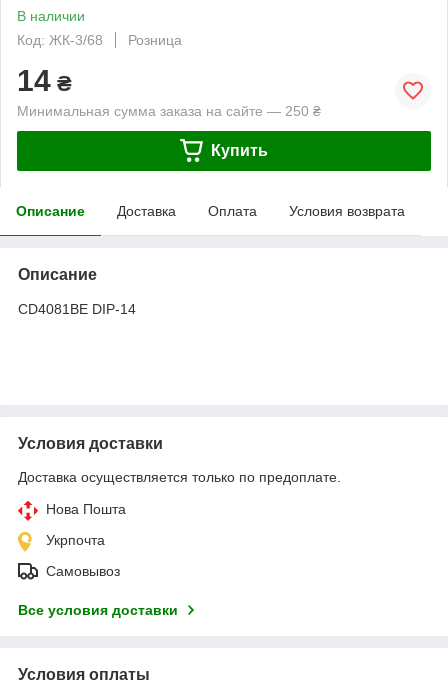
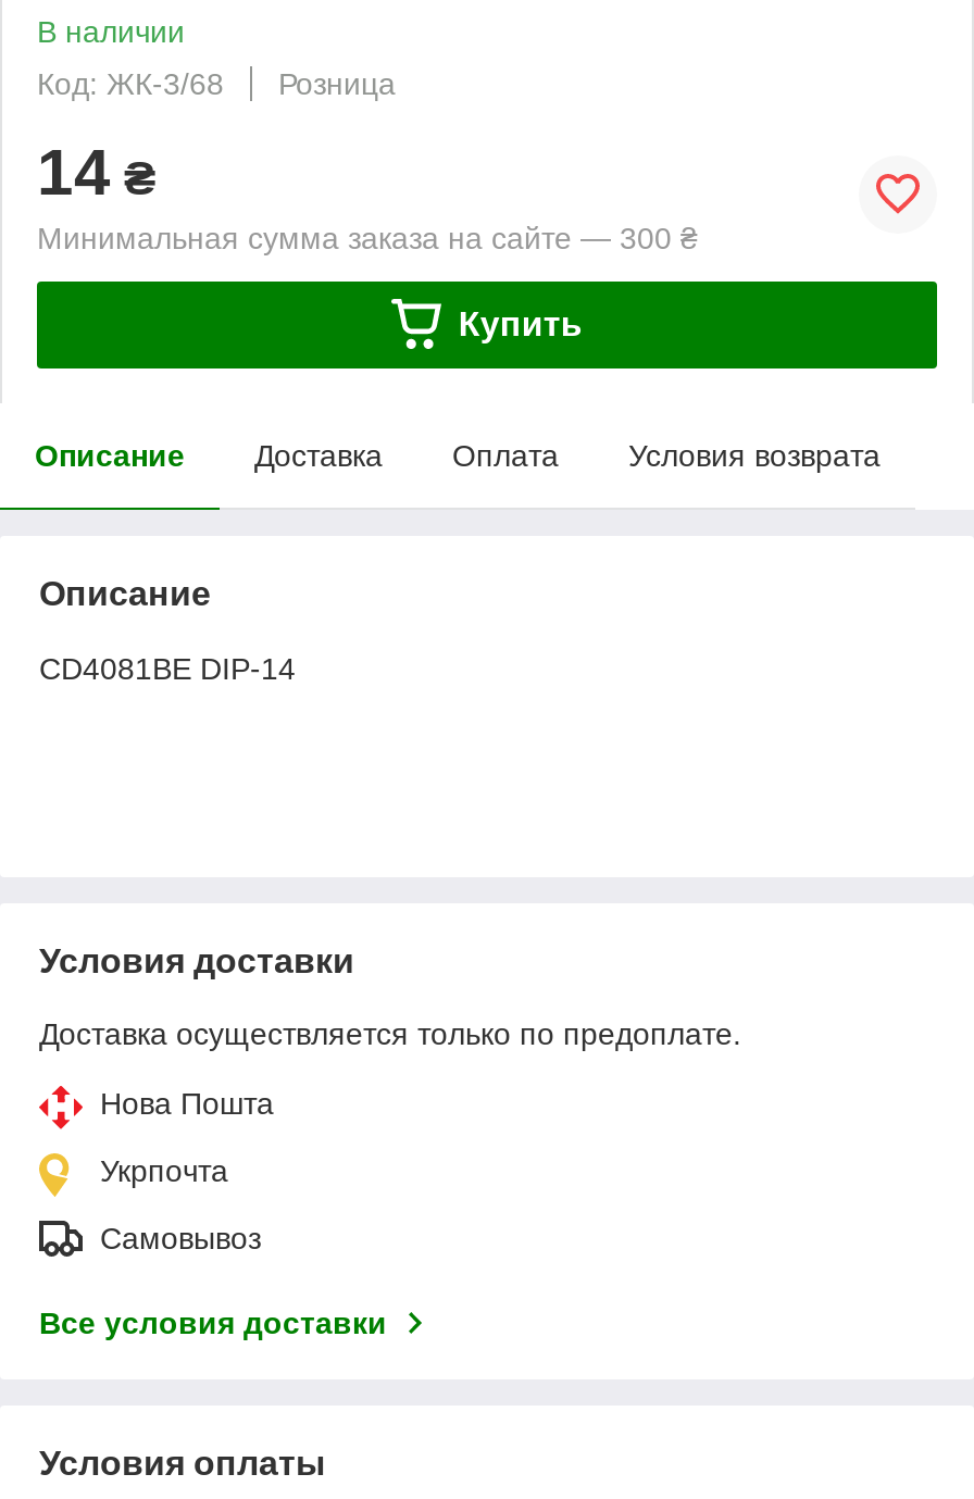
[17,103,321,119] Минимальная сумма заказа на сайте — 250 ₴ -> [37,220,698,255] Минимальная сумма заказа на сайте — 300 ₴

